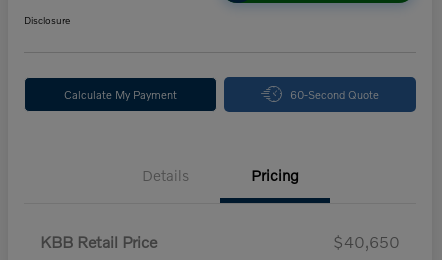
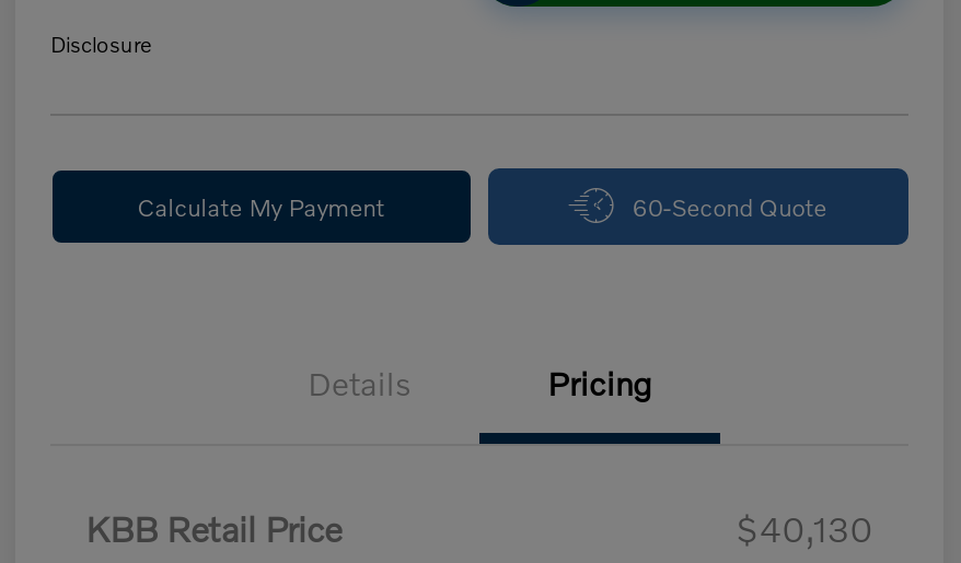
[333,232,400,251] $40,650 -> [736,507,873,548] $40,130

